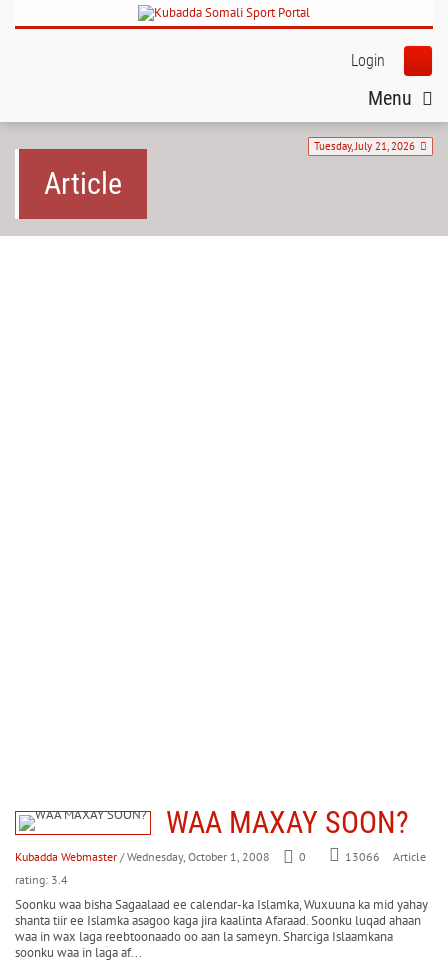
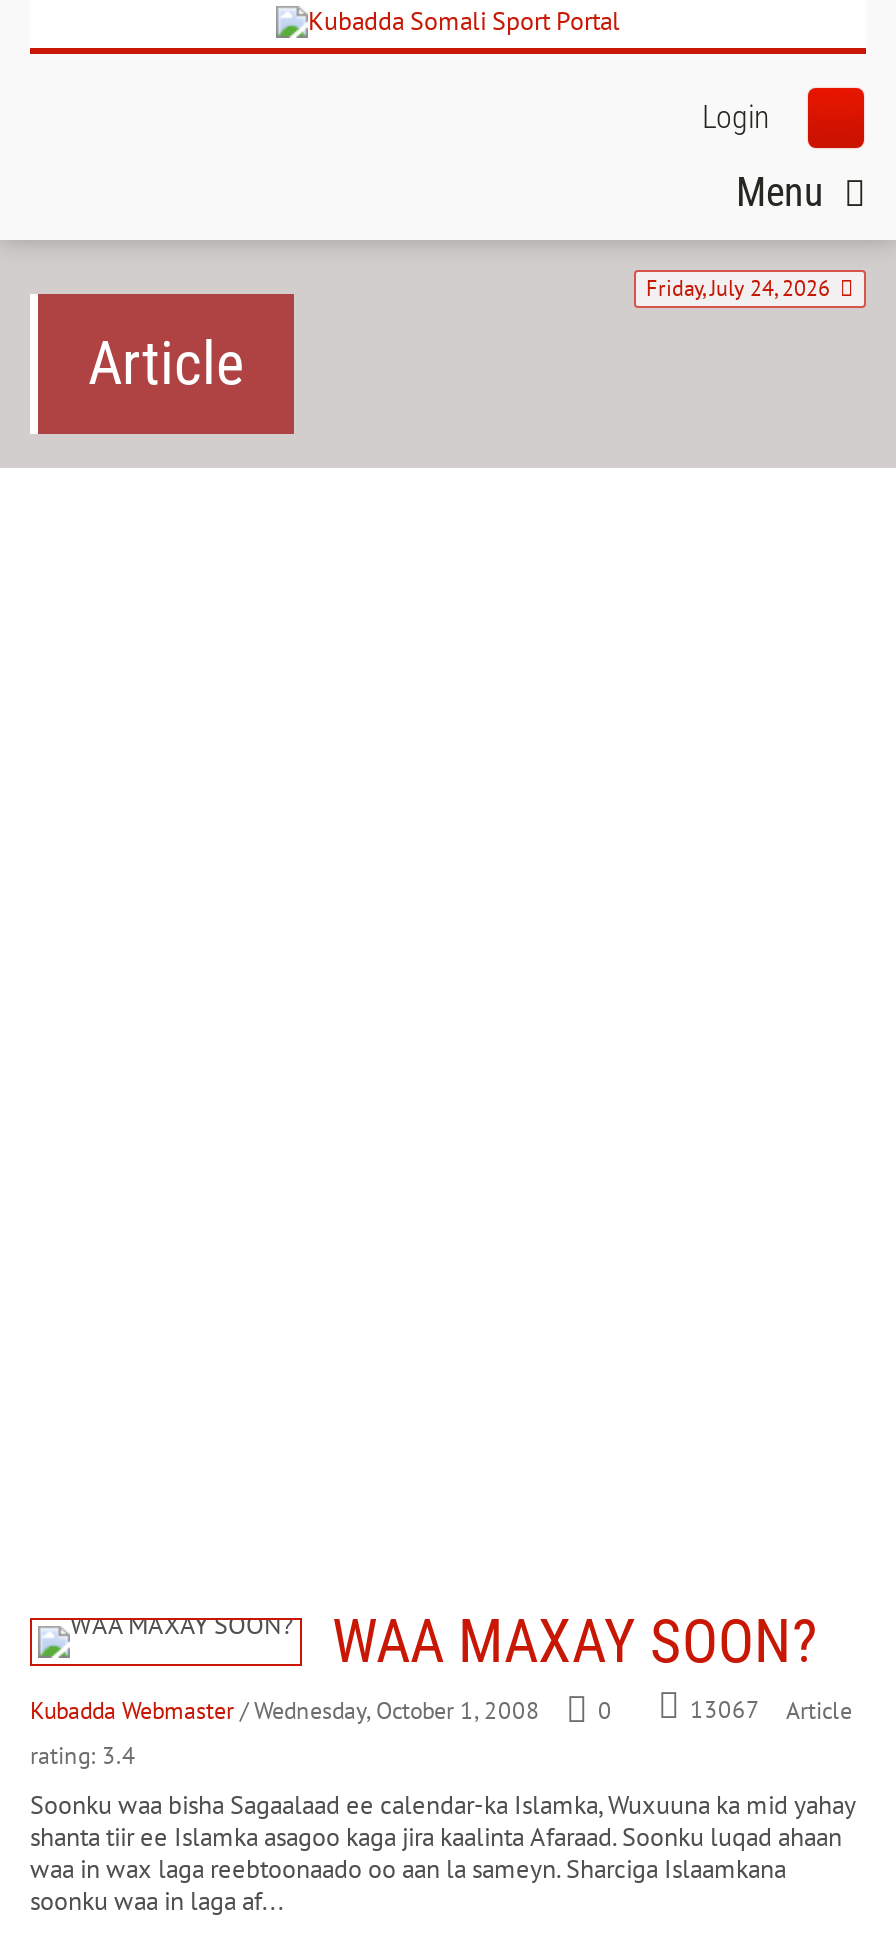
[314,139,415,153] Tuesday, July 21, 2026 -> [646,274,830,302] Friday, July 24, 2026
[345,849,426,864] 13066 Article -> [690,1695,852,1725] 13067 Article

